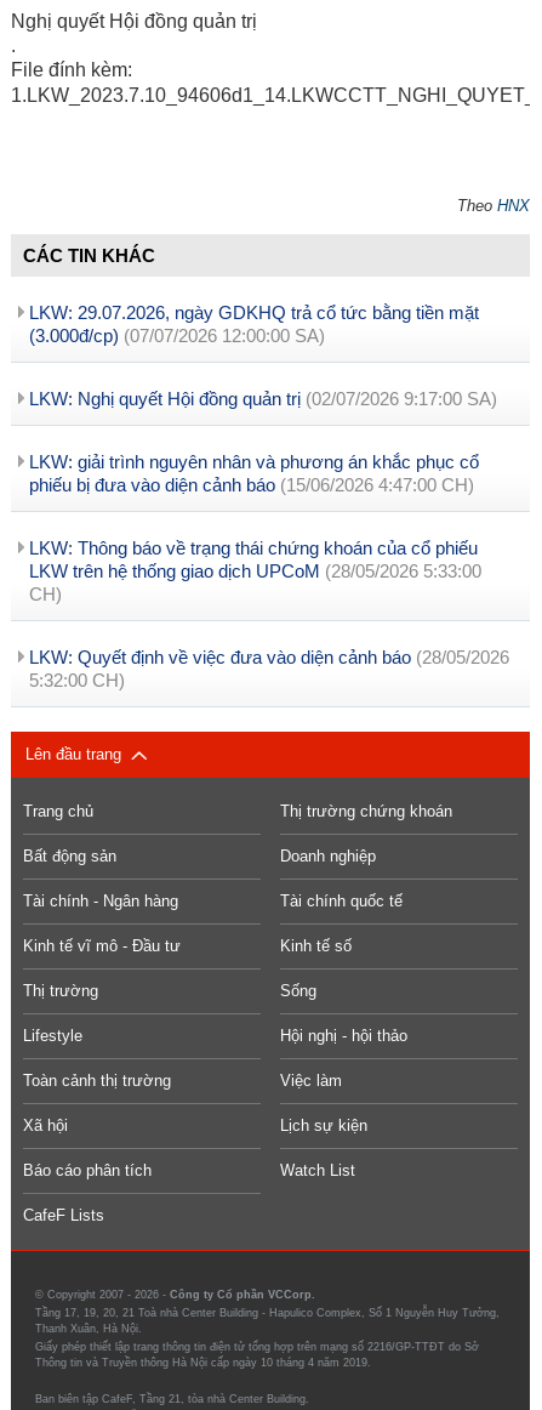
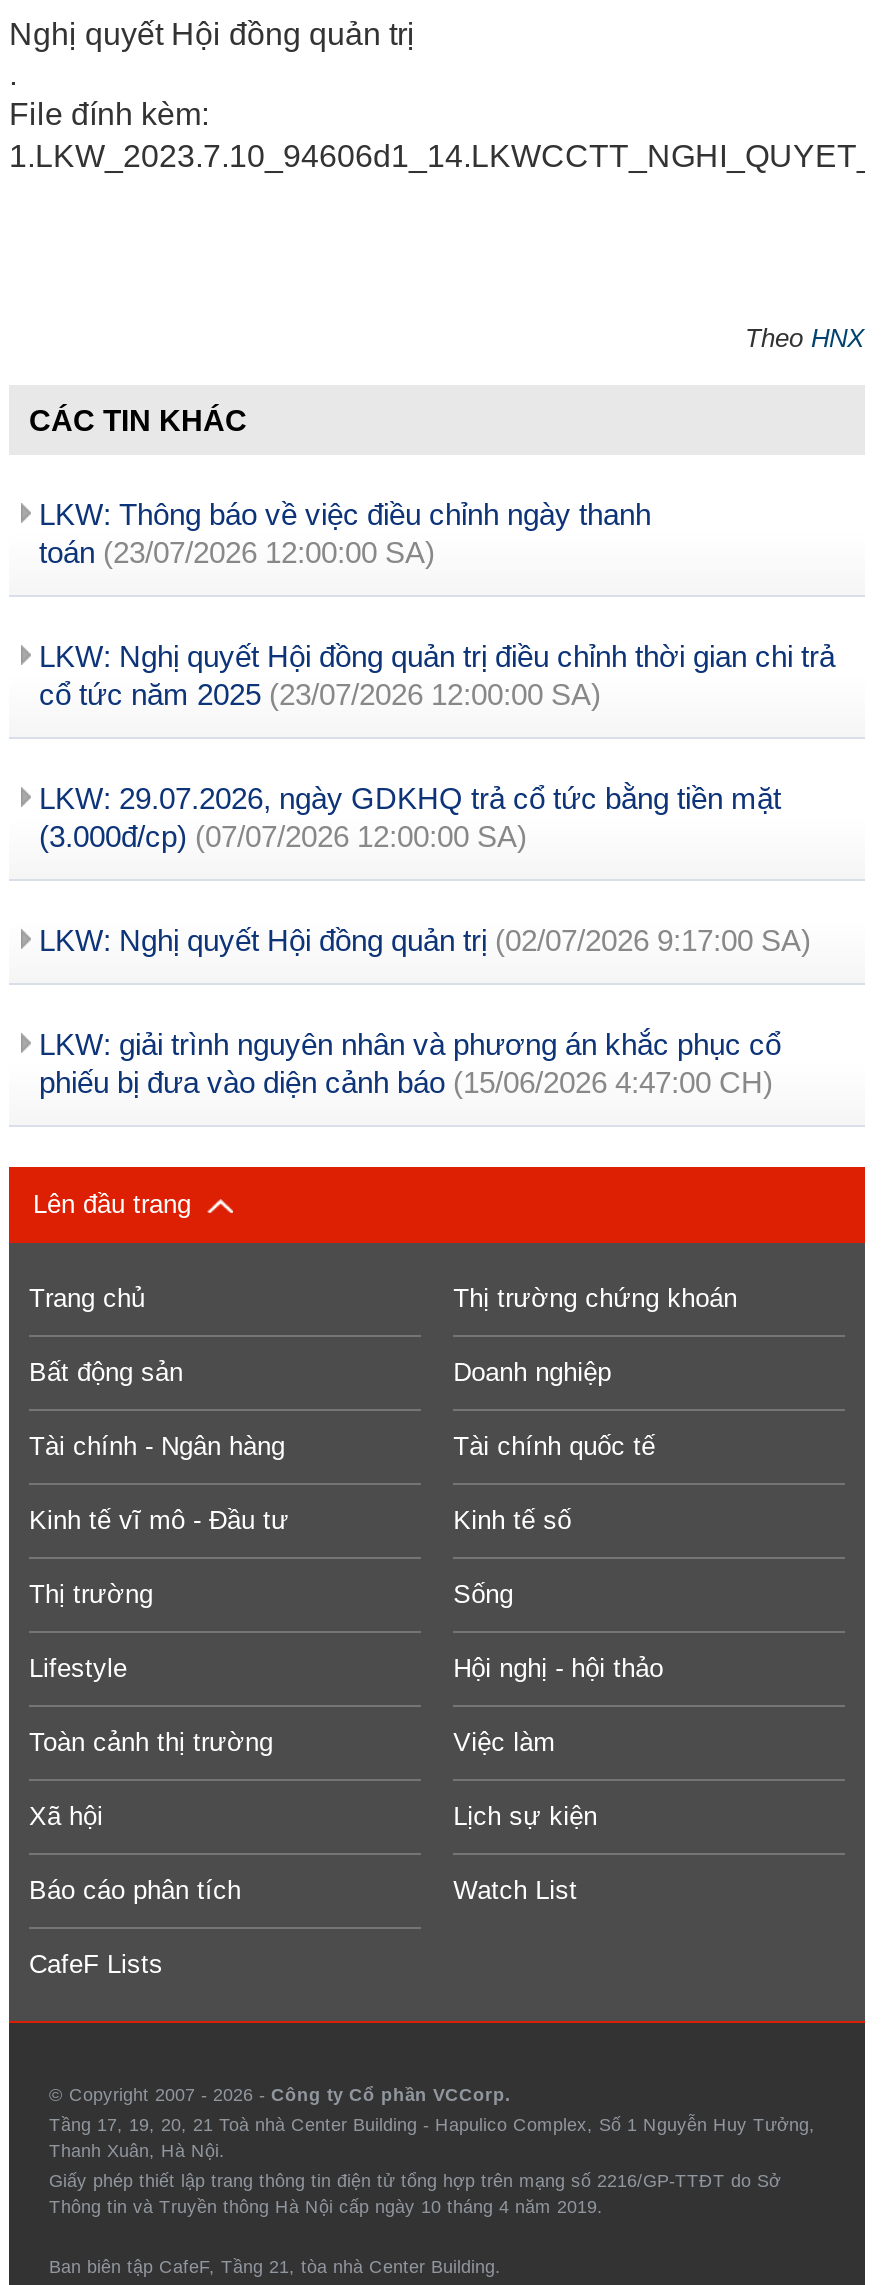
none -> [39,497,835,711] LKW: Thông báo về việc điều chỉnh ngày thanh | toán (23/07/2026 12:00:00 SA) | LKW: Nghị quyết Hội đồng quản trị điều chỉnh thời gian chi trả | cổ tức năm 2025 (23/07/2026 12:00:00 SA)
moved [29,302,497,495] -> [39,781,811,1099]: LKW: 29.07.2026, ngày GDKHQ trả cổ tức bằng tiền mặt | (3.000đ/cp) (07/07/2026 12:00:00 SA) | LKW: Nghị quyết Hội đồng quản trị (02/07/2026 9:17:00 SA) | LKW: giải trình nguyên nhân và phương án khắc phục cổ | phiếu bị đưa vào diện cảnh báo (15/06/2026 4:47:00 CH)
[29,538,509,690] LKW: Thông báo về trạng thái chứng khoán của cổ phiếu | LKW trên hệ thống giao dịch UPCoM (28/05/2026 5:33:00 | CH) | LKW: Quyết định về việc đưa vào diện cảnh báo (28/05/2026 | 5:32:00 CH) -> none

